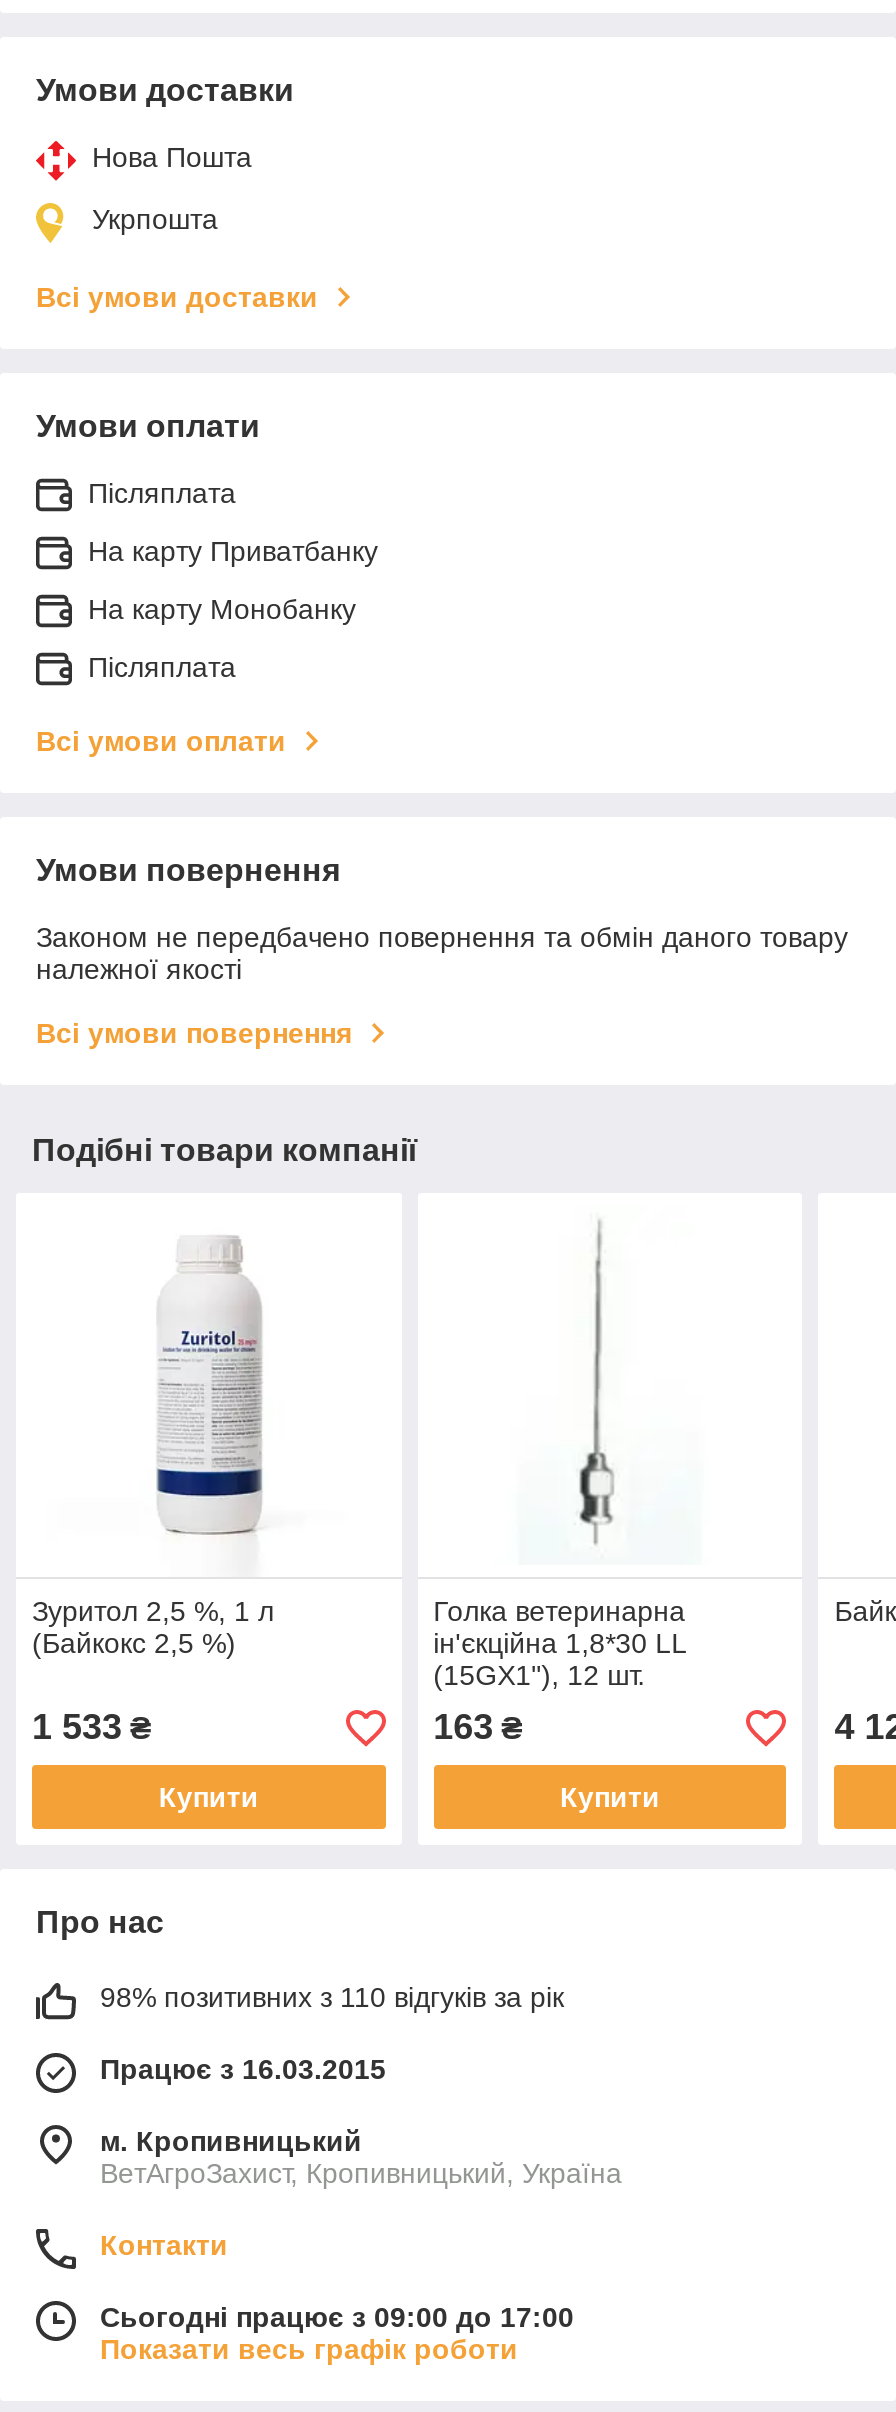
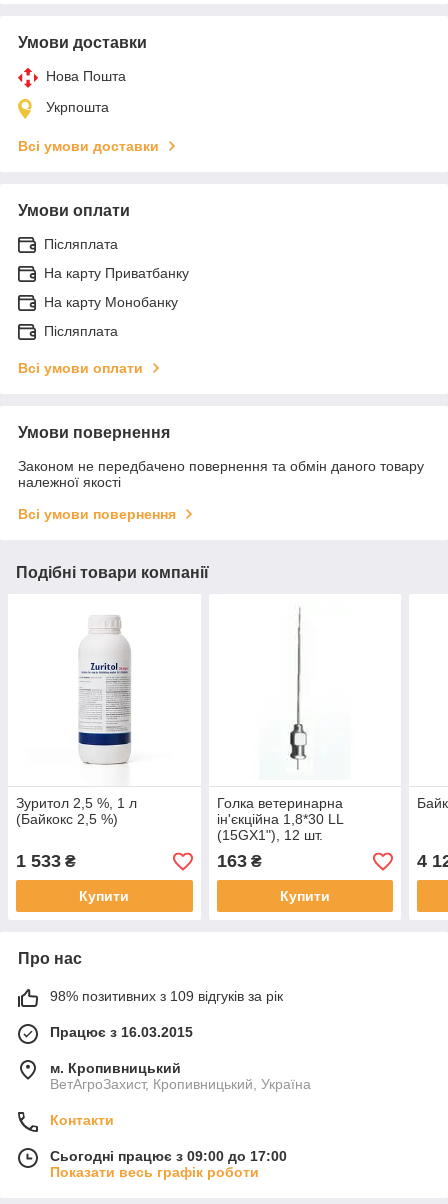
[100,1982,564,2014] 98% позитивних з 110 відгуків за рік -> [50,988,283,1004] 98% позитивних з 109 відгуків за рік

